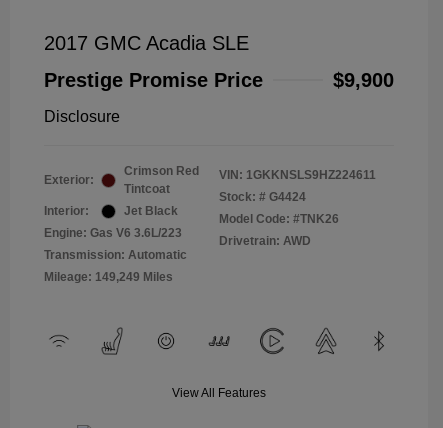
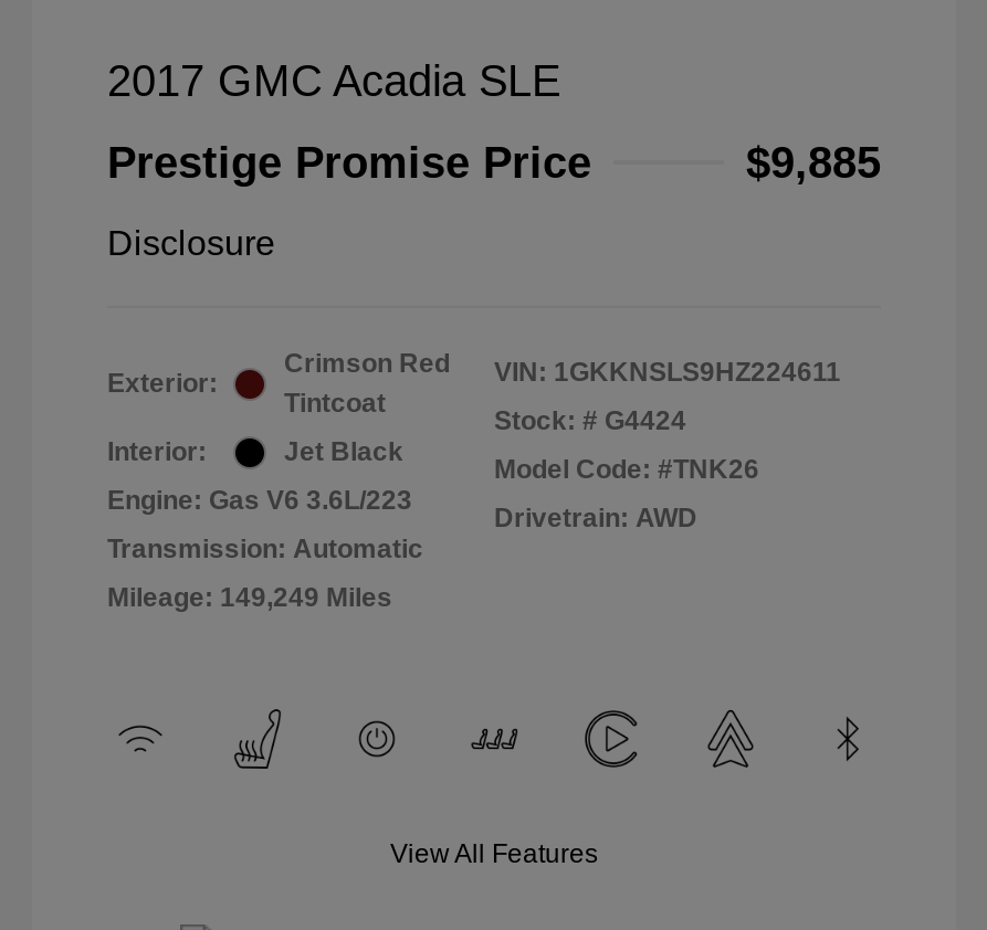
[333,69,394,91] $9,900 -> [746,138,881,186] $9,885

